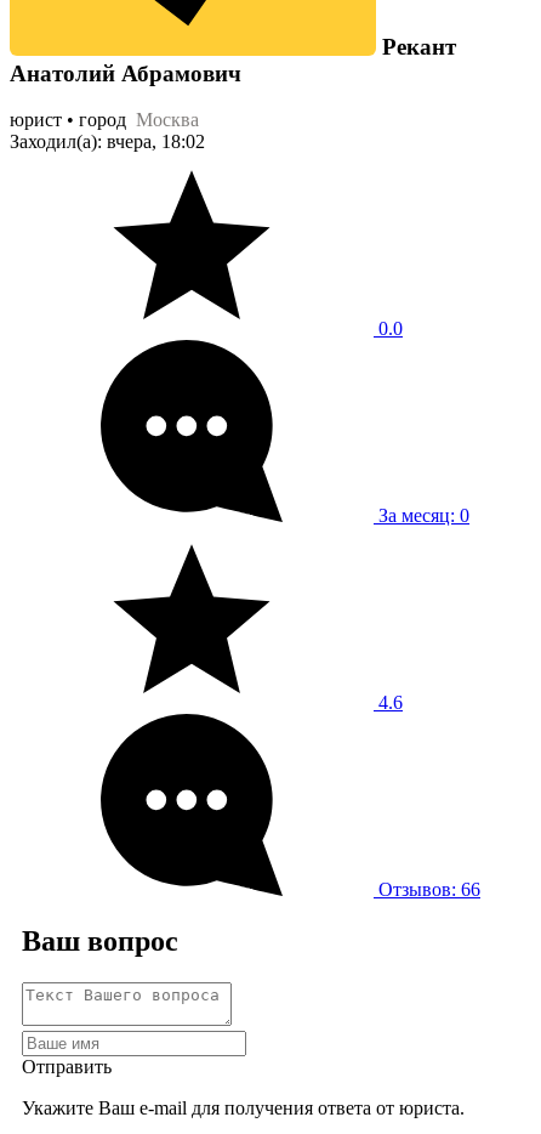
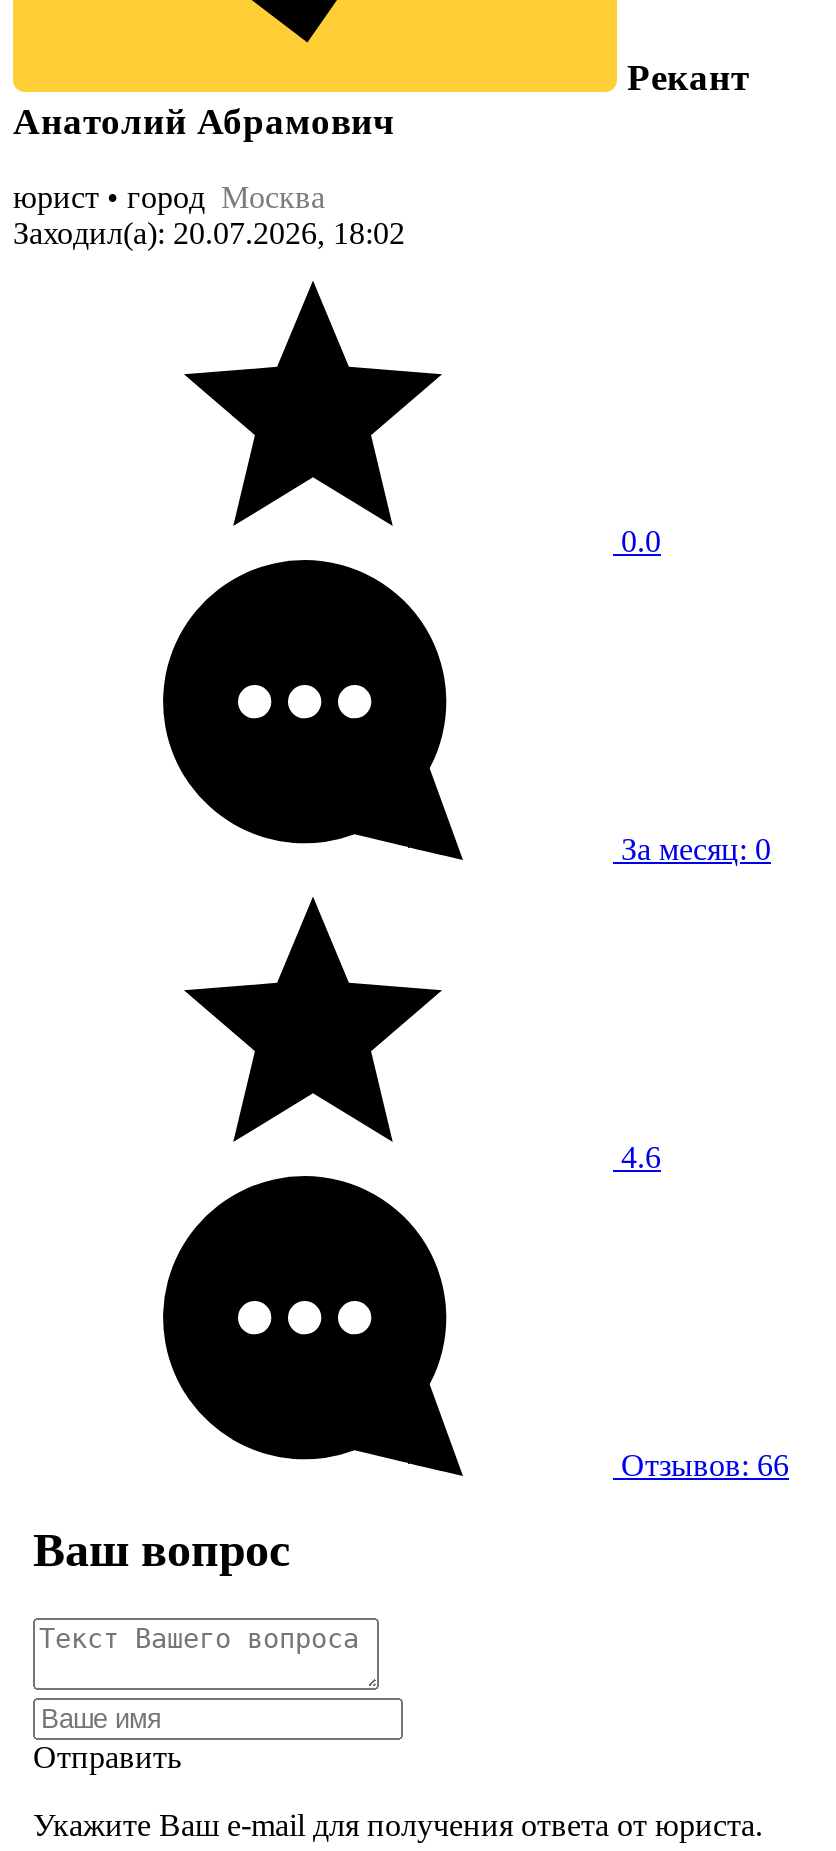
[10,132,205,152] Заходил(а): вчера, 18:02 -> [13,217,405,251] Заходил(а): 20.07.2026, 18:02

